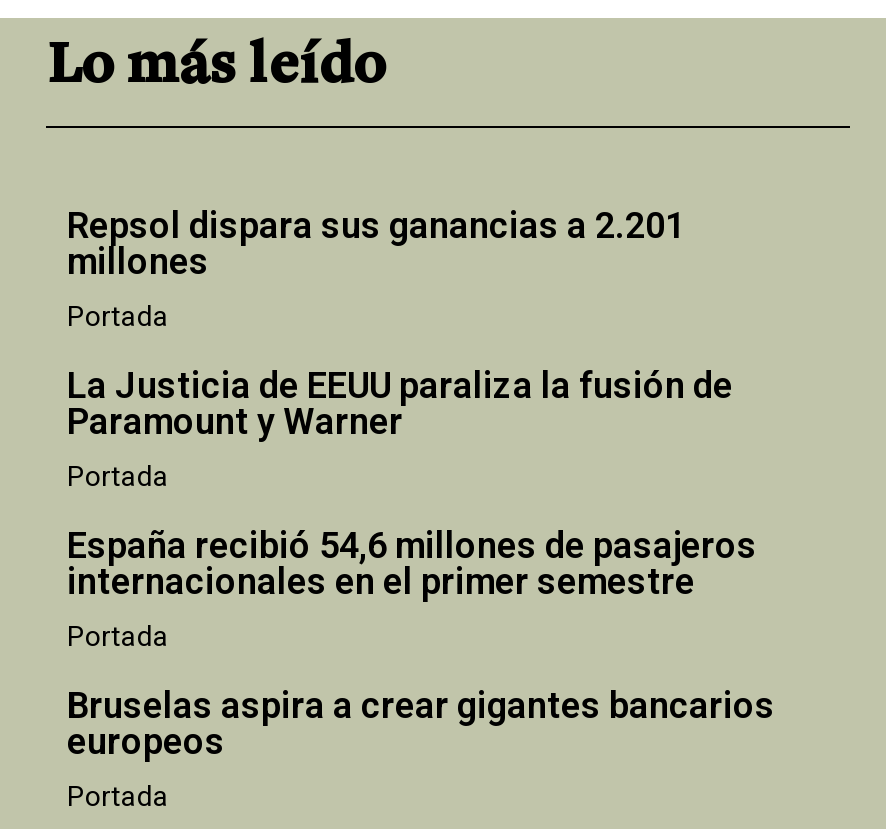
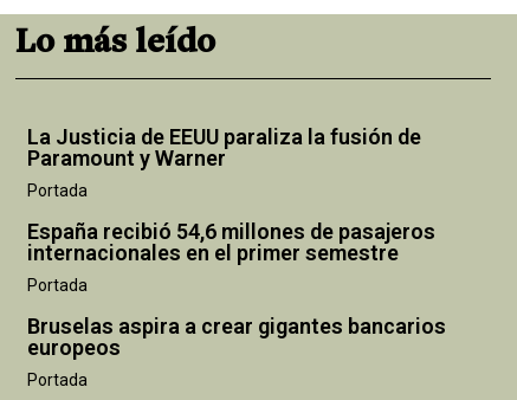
[67,205,685,333] Repsol dispara sus ganancias a 2.201 | millones | Portada -> none

